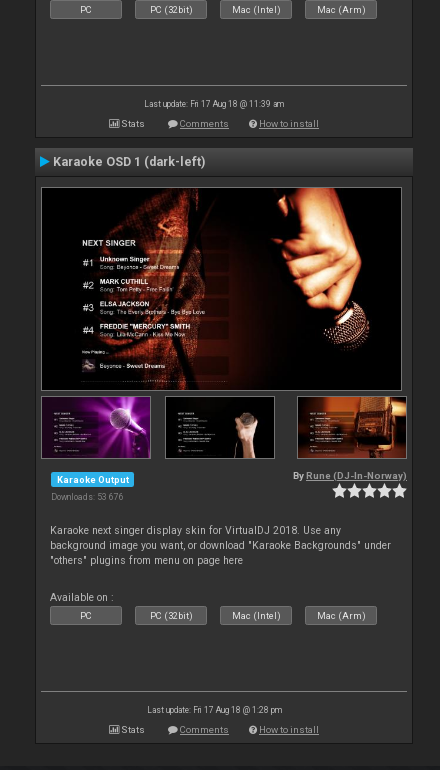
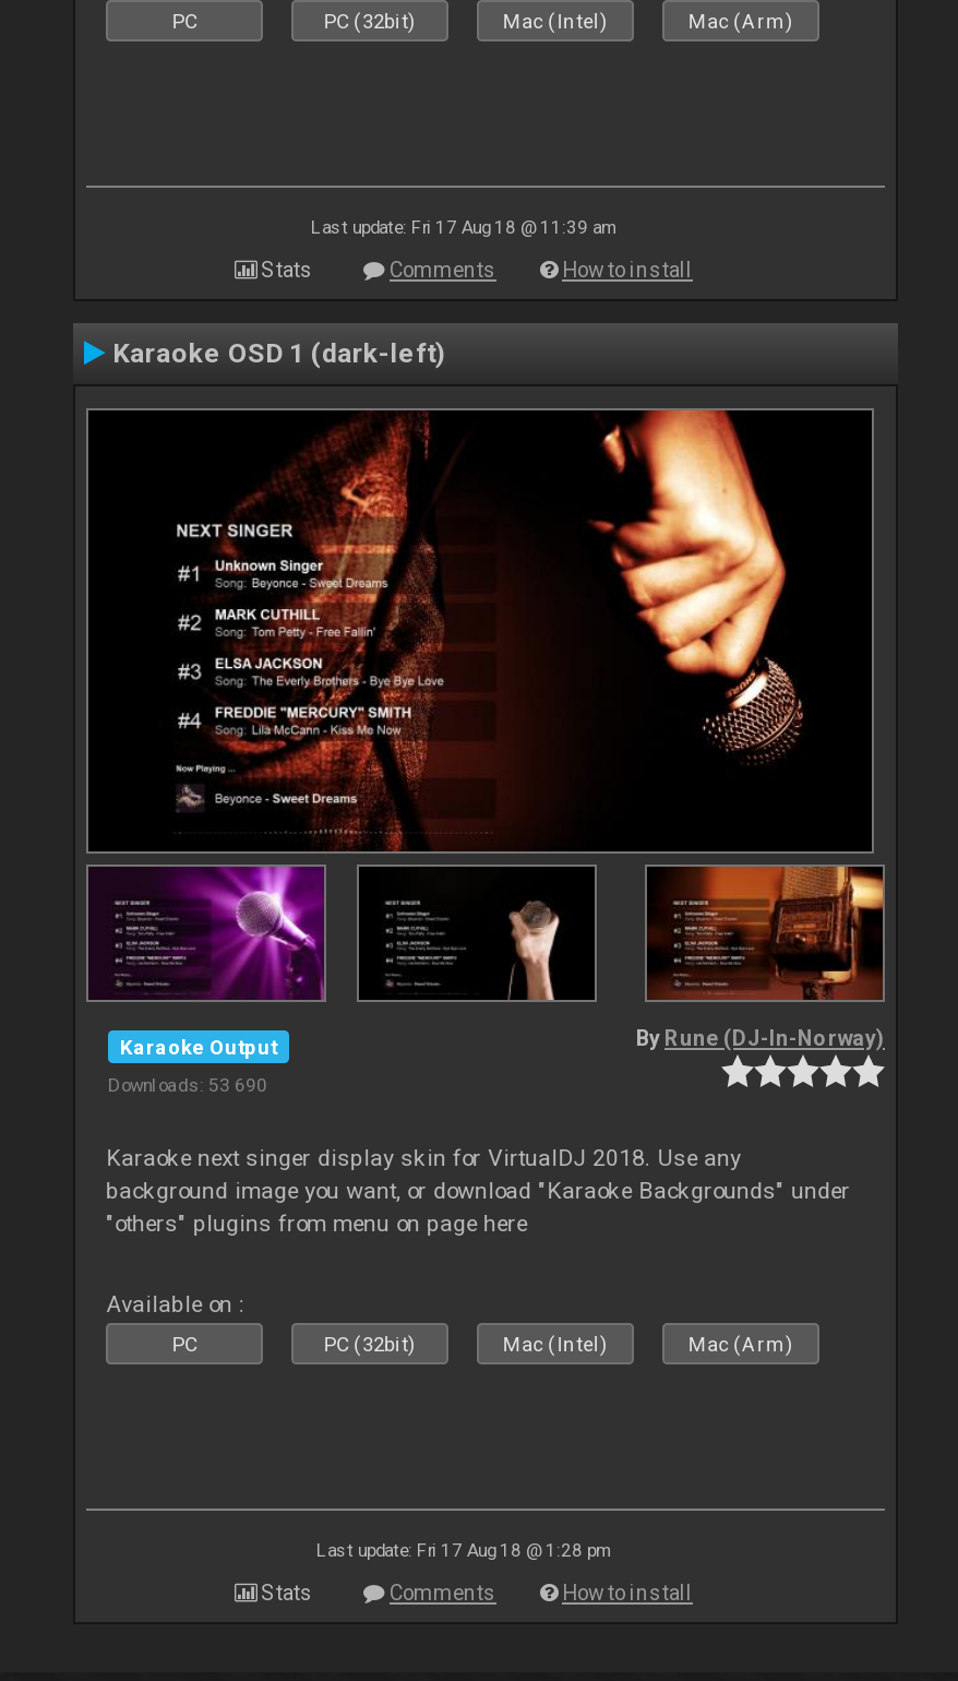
[51,492,124,502] Downloads: 53 676 -> [108,1075,267,1097] Downloads: 53 690

